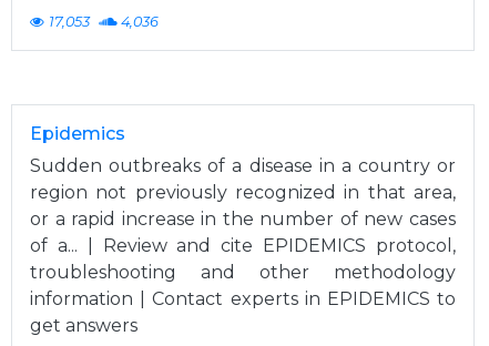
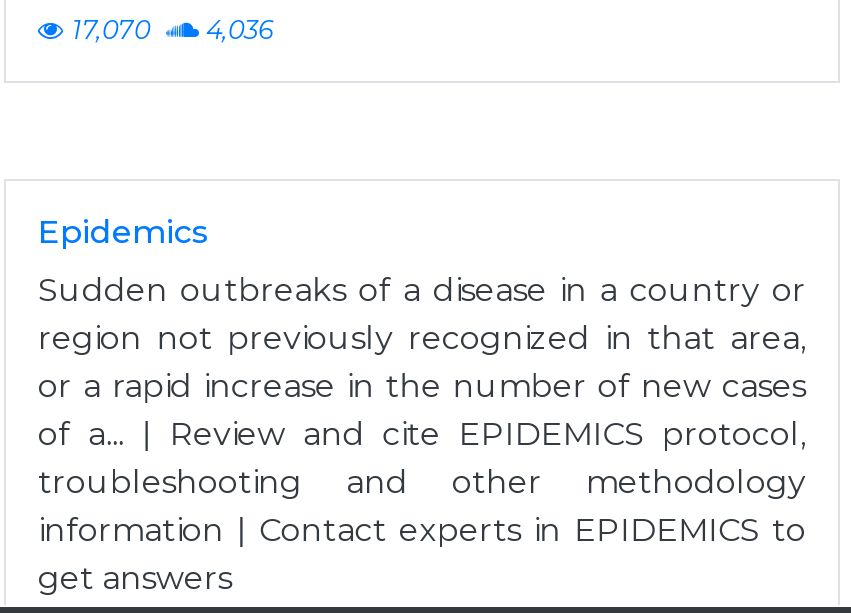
[49,13,159,30] 17,053 4,036 -> [72,14,274,44] 17,070 4,036

